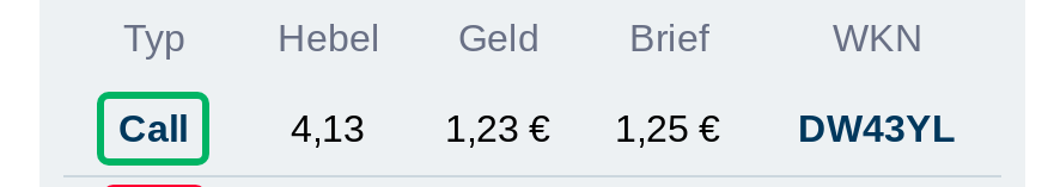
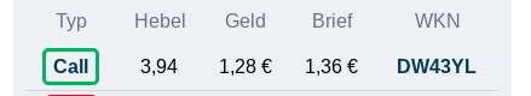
[291,108,365,149] 4,13 -> [140,56,178,77] 3,94
[445,108,550,149] 1,23 € -> [218,56,272,77] 1,28 €
[615,108,720,149] 1,25 € -> [304,56,357,77] 1,36 €

